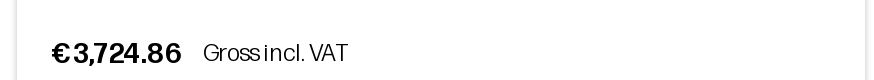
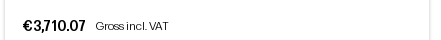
[51,36,349,70] €3,724.86 Gross incl. VAT -> [22,18,169,35] €3,710.07 Gross incl. VAT

